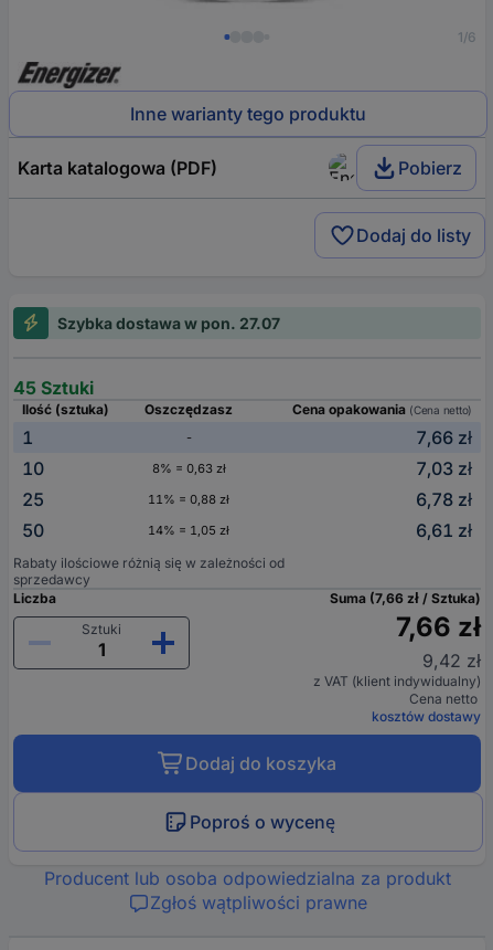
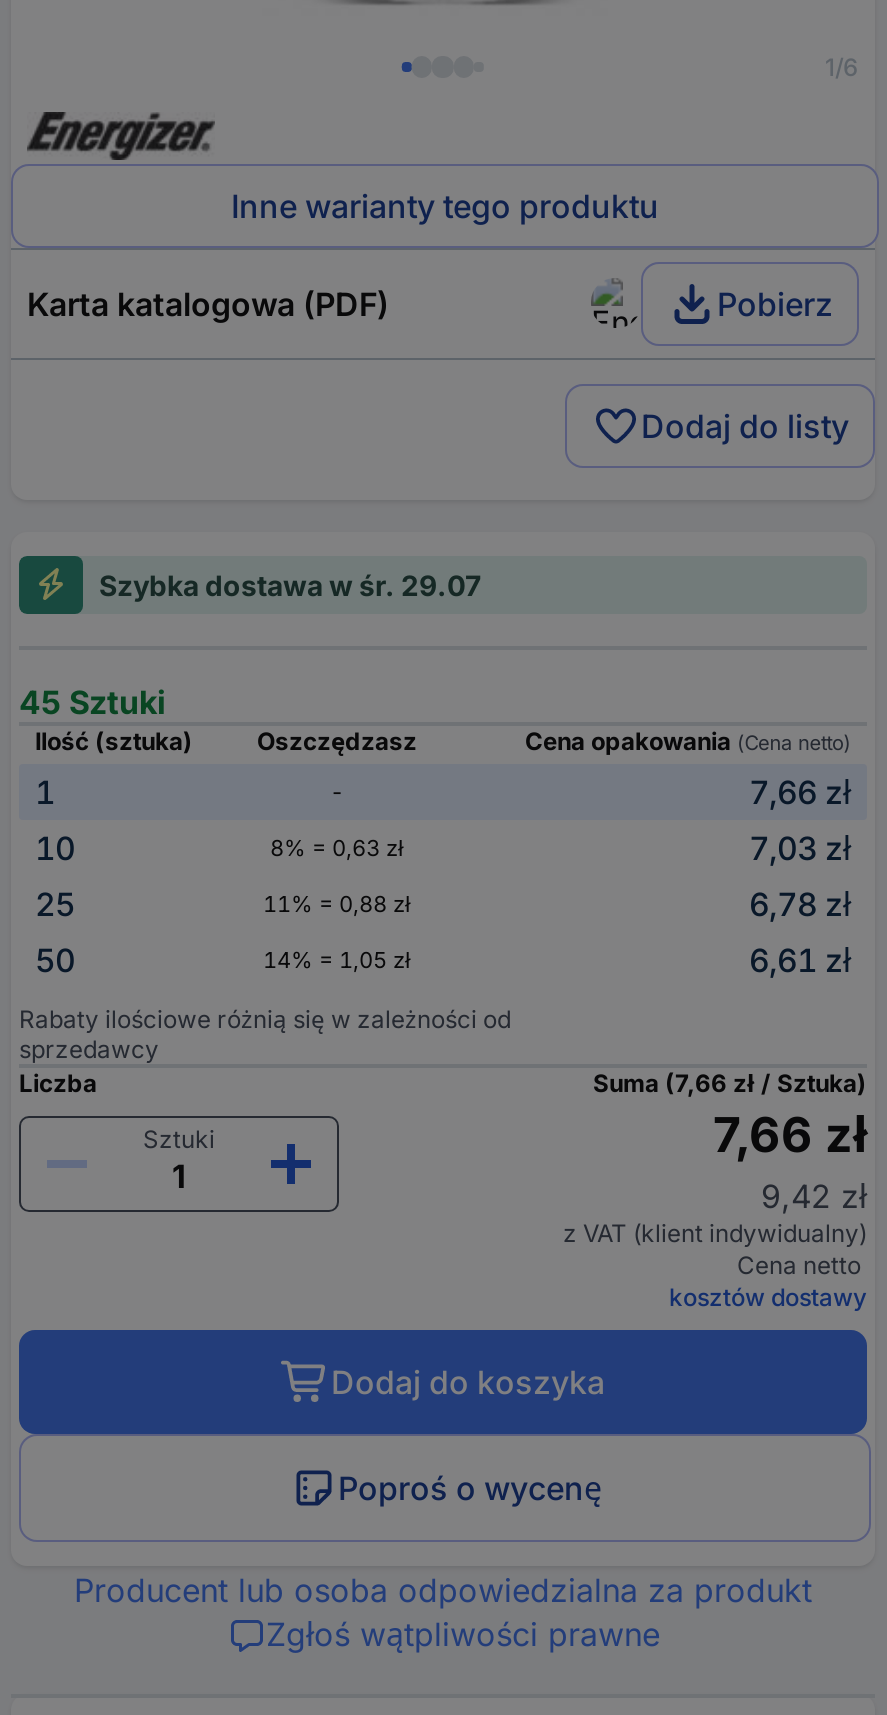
[57,313,280,332] Szybka dostawa w pon. 27.07 -> [99,567,481,601] Szybka dostawa w śr. 29.07

